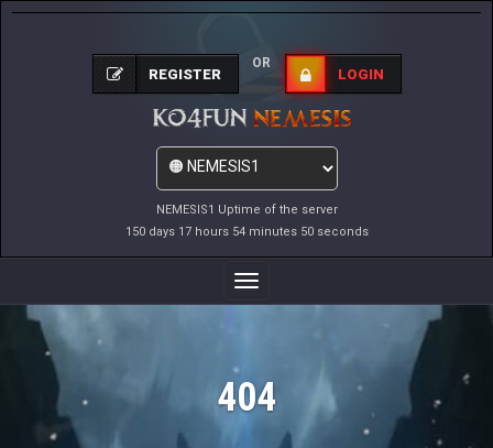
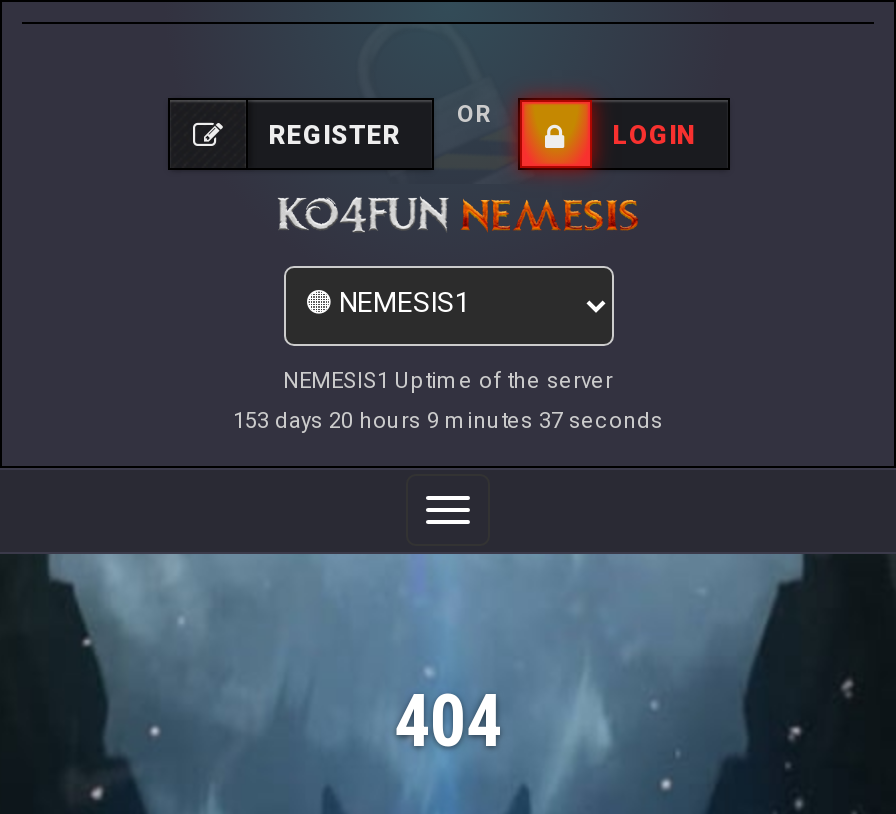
[125,224,368,239] 150 days 17 hours 54 minutes 50 seconds -> [233,408,663,434] 153 days 20 hours 9 minutes 37 seconds

